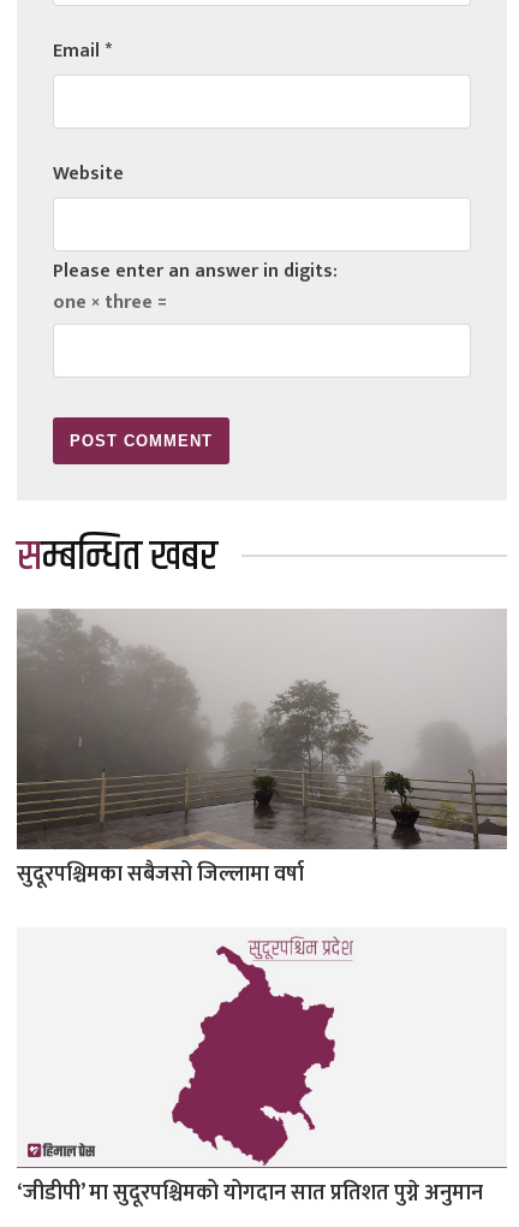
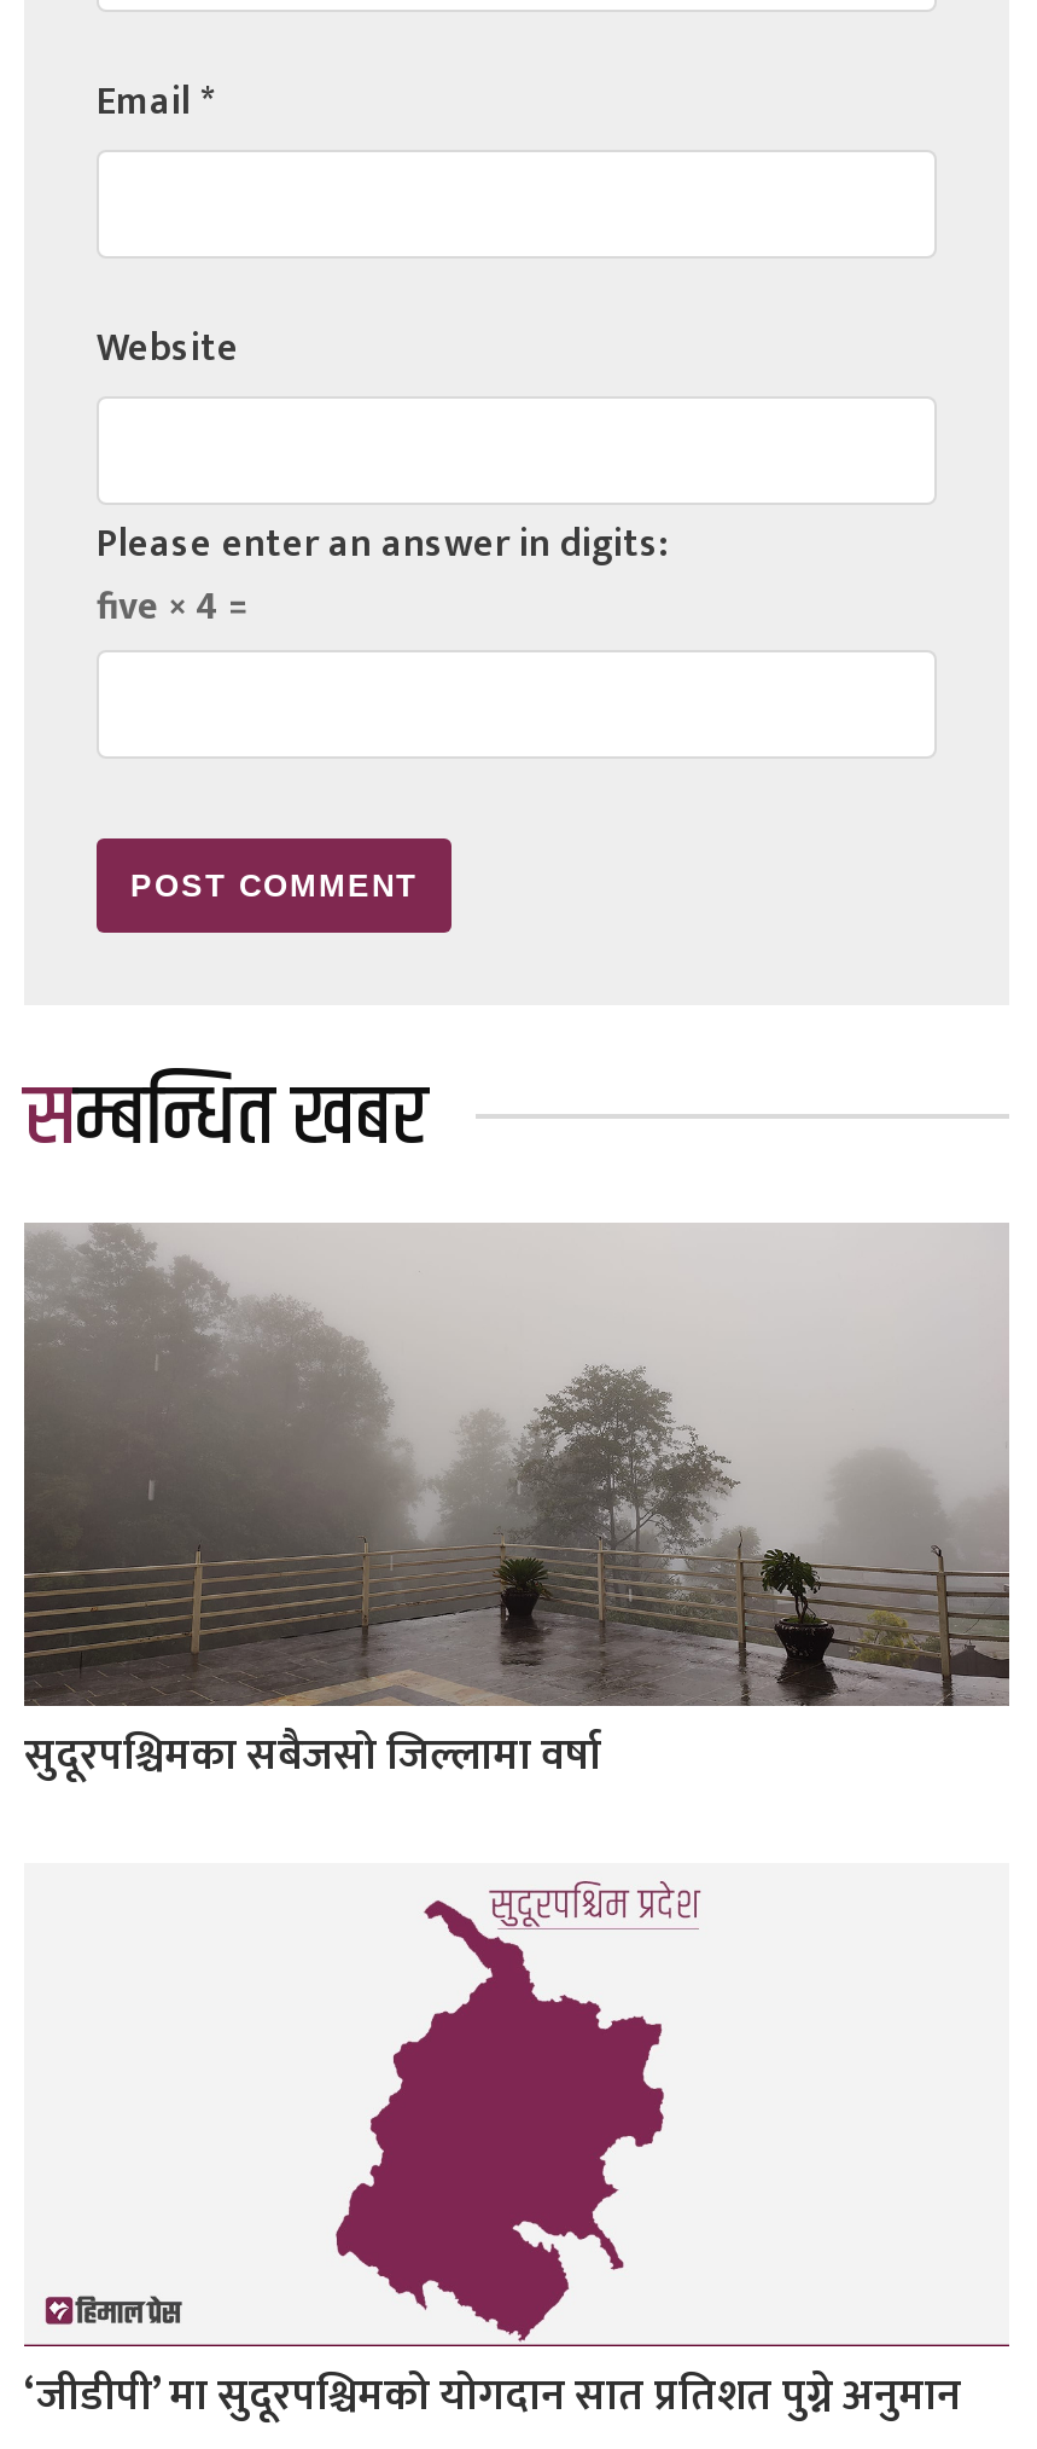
[53,286,167,318] one × three = -> [97,574,249,639] five × 4 =

